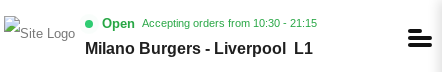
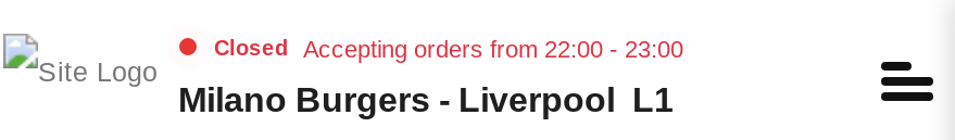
[98,15,317,30] Open Accepting orders from 10:30 - 21:15 -> [208,35,683,61] Closed | Accepting orders from 22:00 - 23:00

